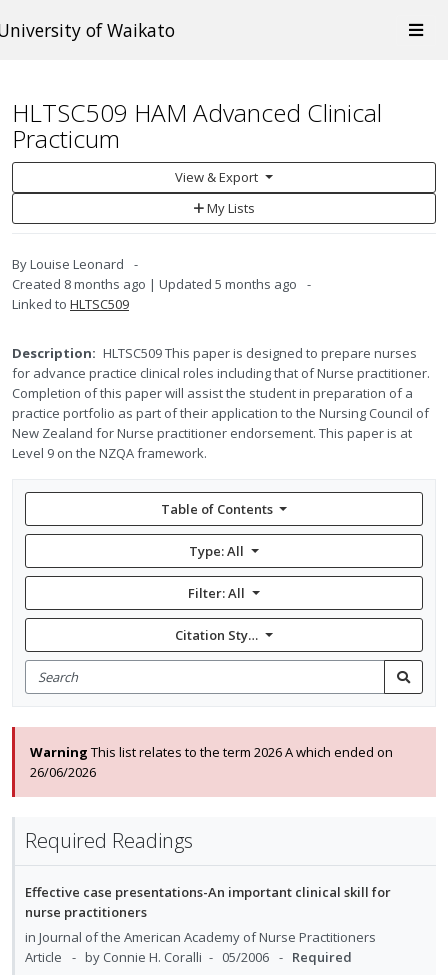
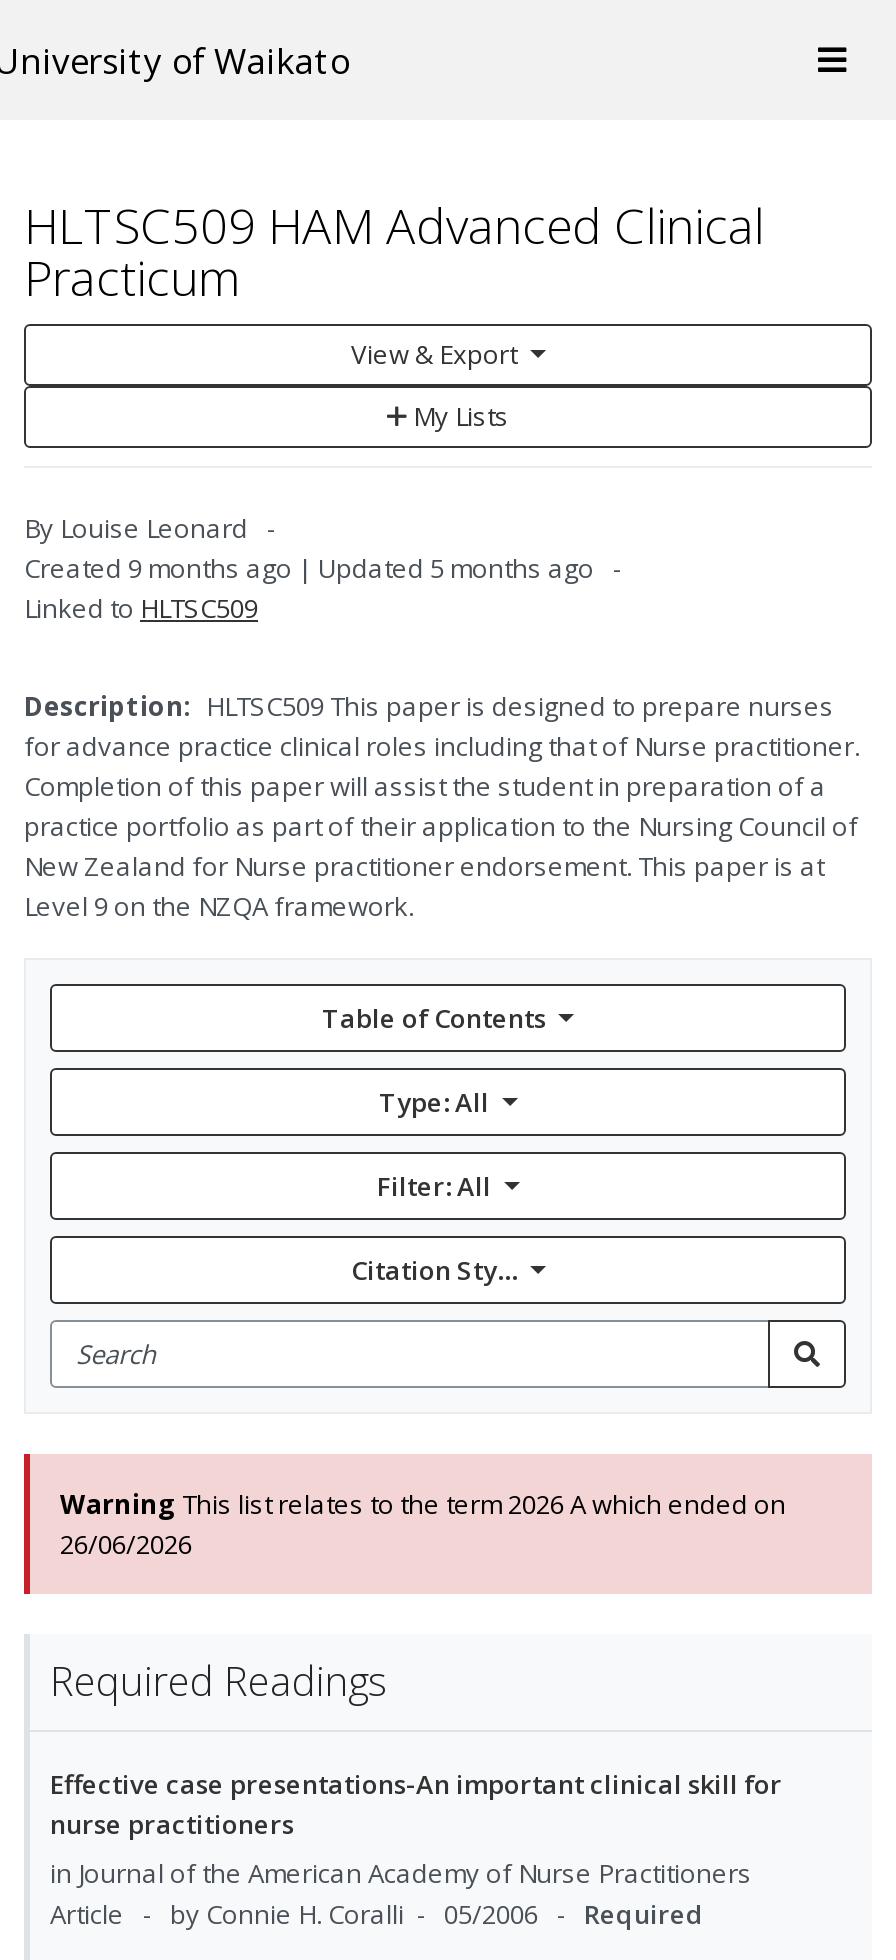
[12,275,146,293] Created 8 months ago -> [24,550,292,586] Created 9 months ago

